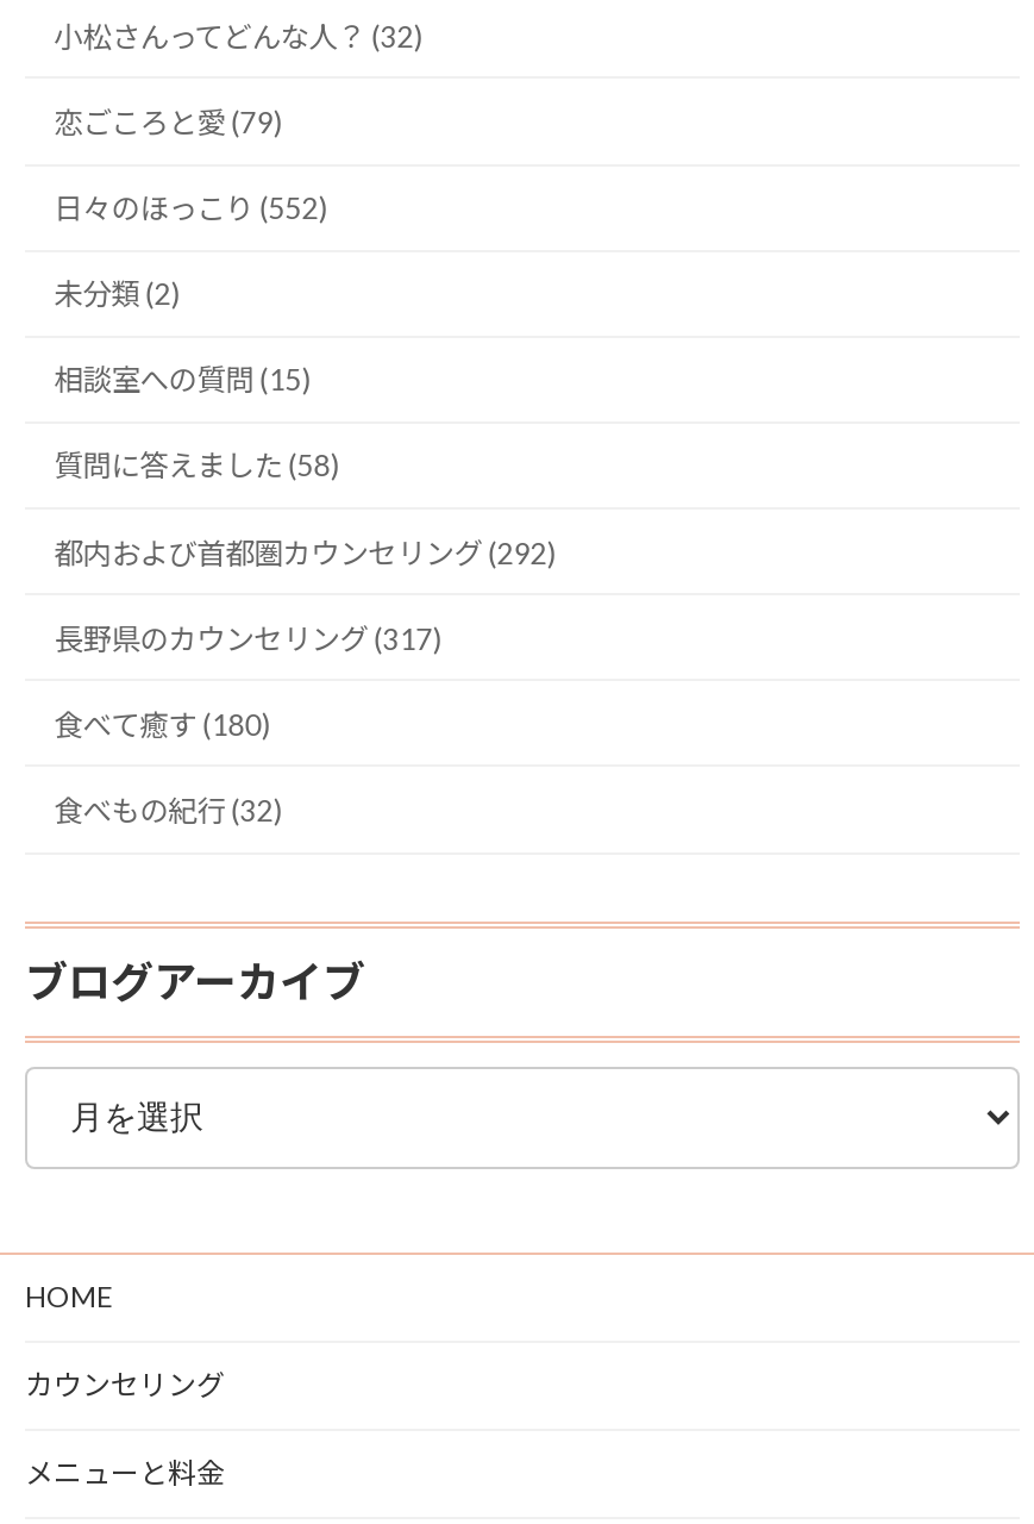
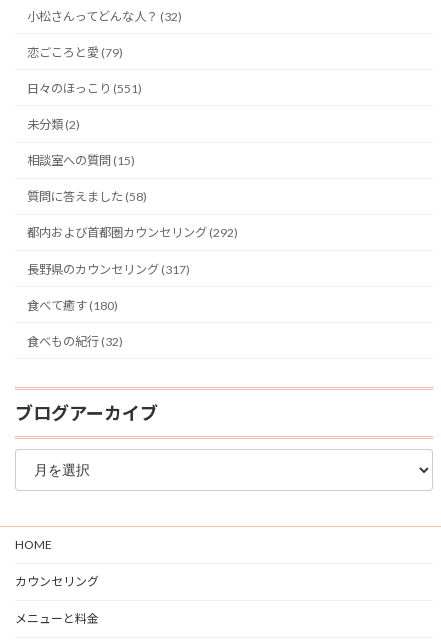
[54,190,328,226] 日々のほっこり (552) -> [27,81,142,96] 日々のほっこり (551)

